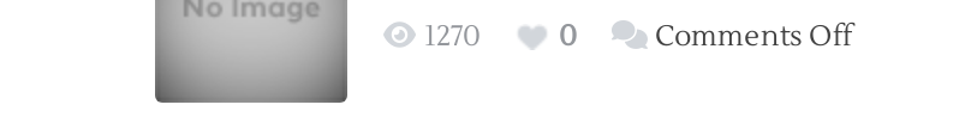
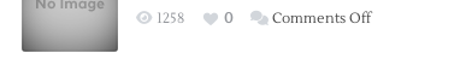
[417,20,479,55] 1270 -> [153,10,184,28] 1258

